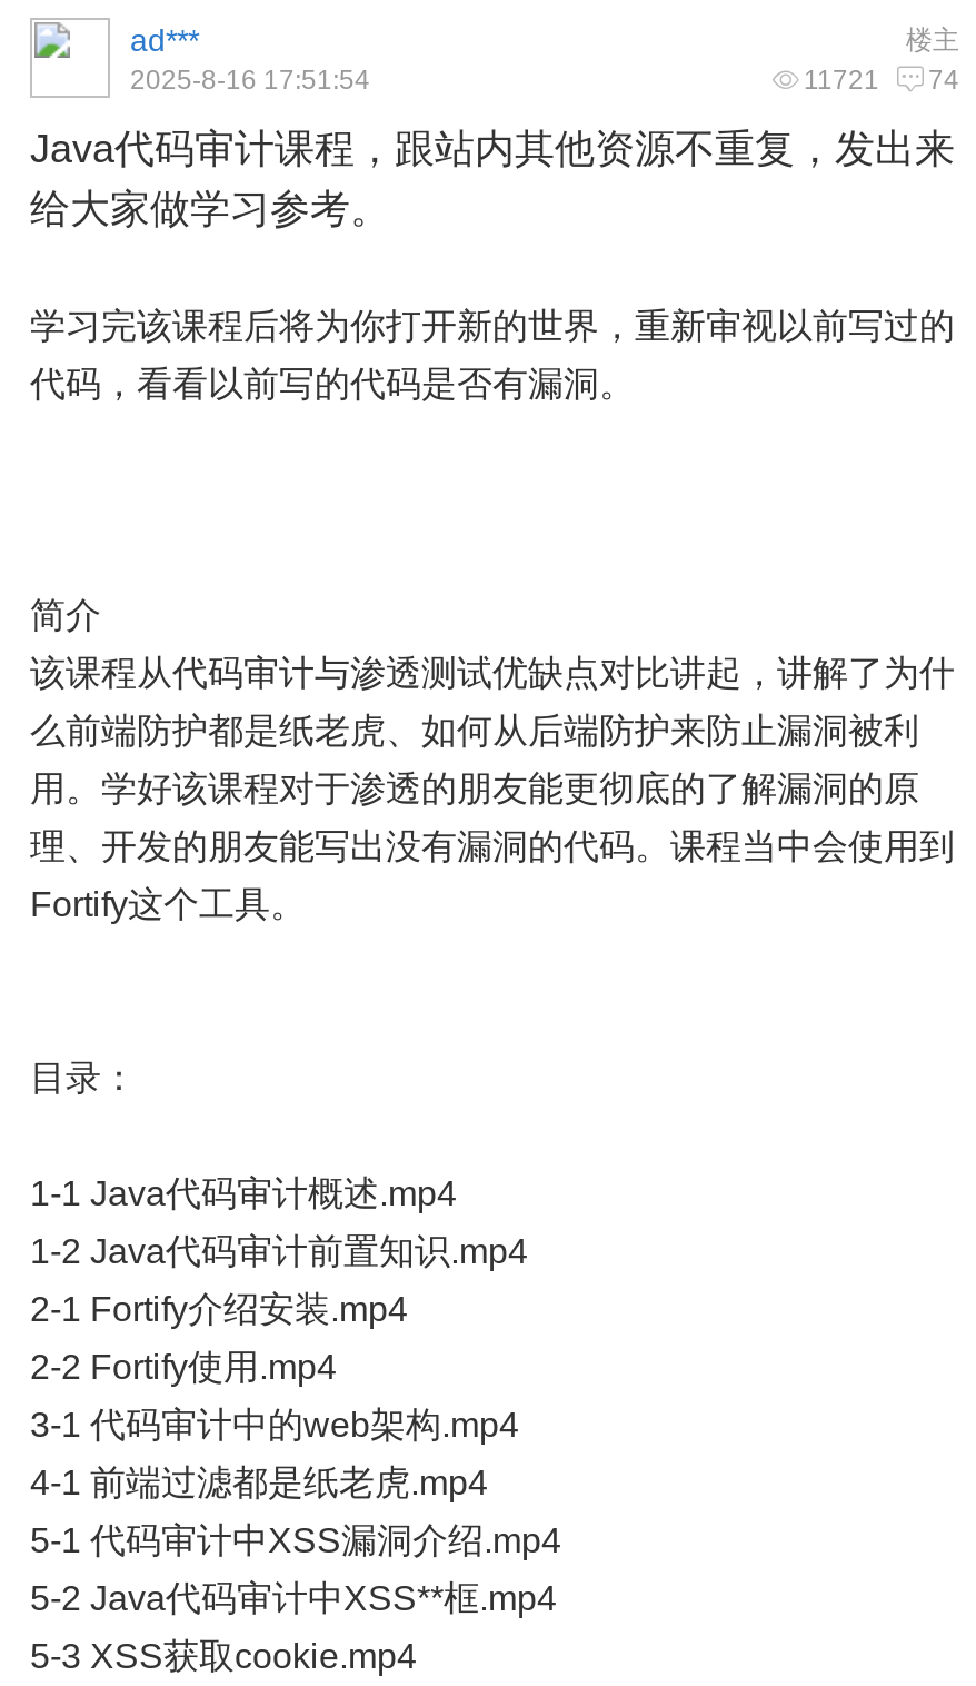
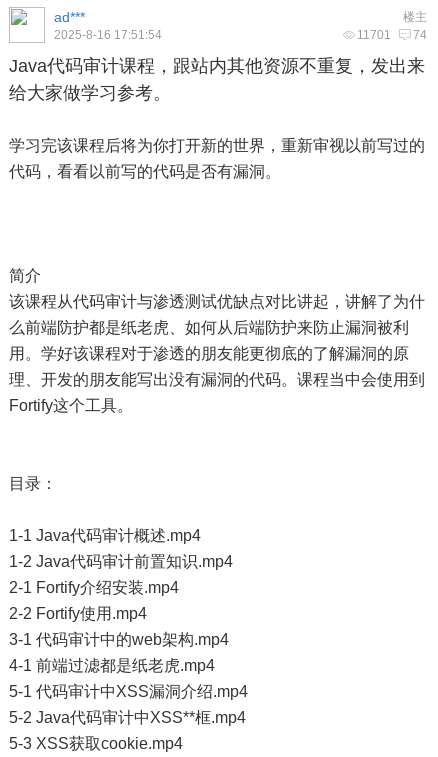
[804,65,959,96] 11721 74 -> [357,28,427,42] 11701 74

